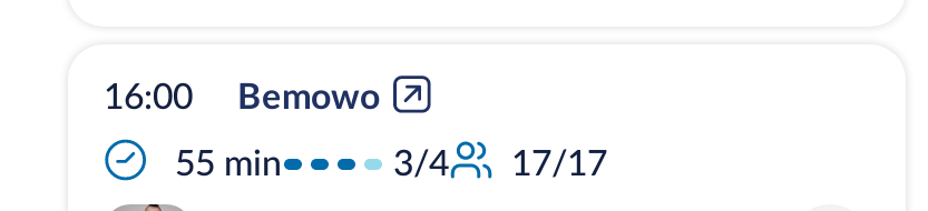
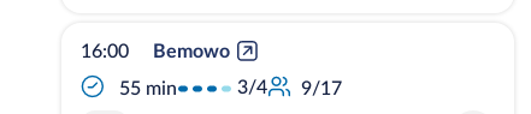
[384,141,607,182] 3/4 17/17 -> [232,76,342,98] 3/4 9/17

